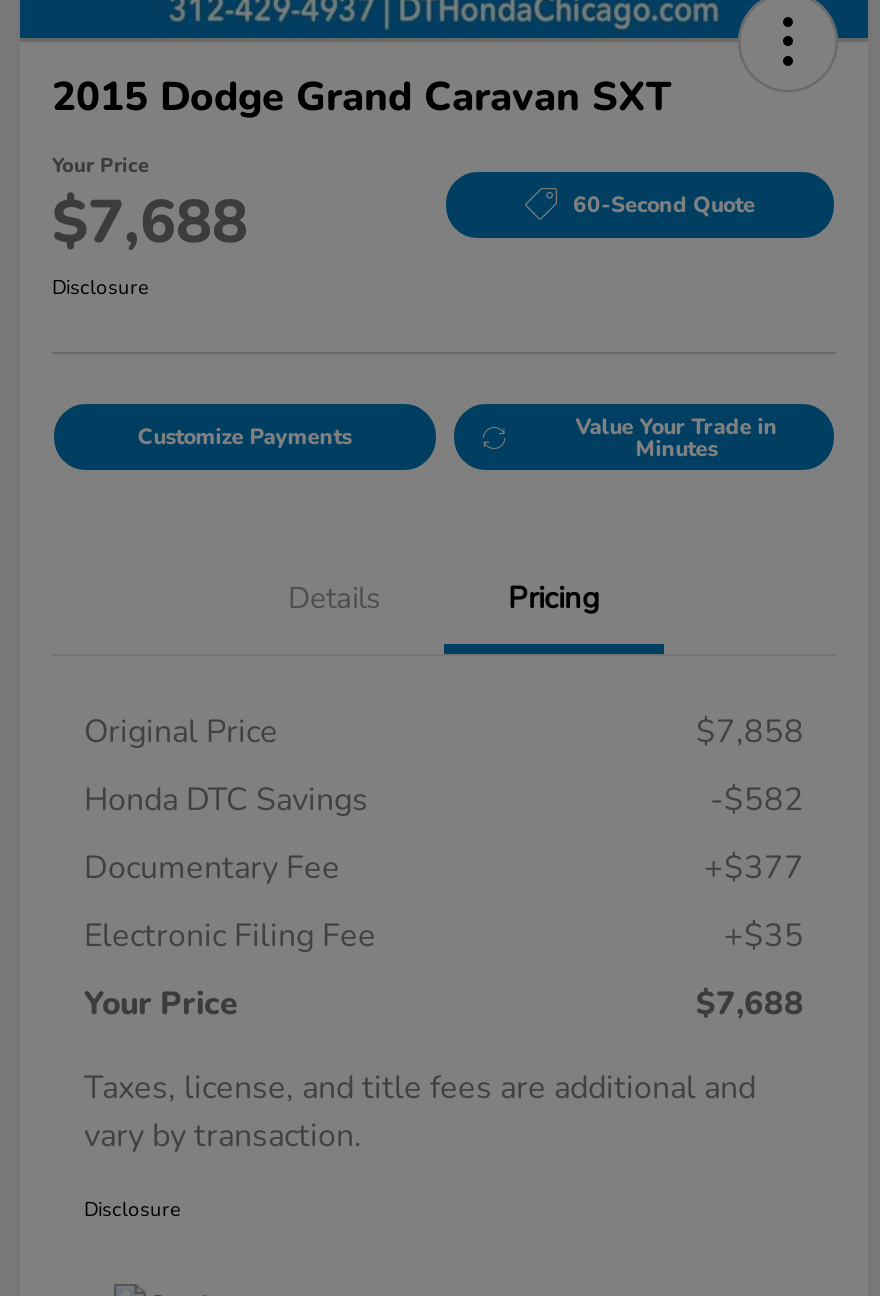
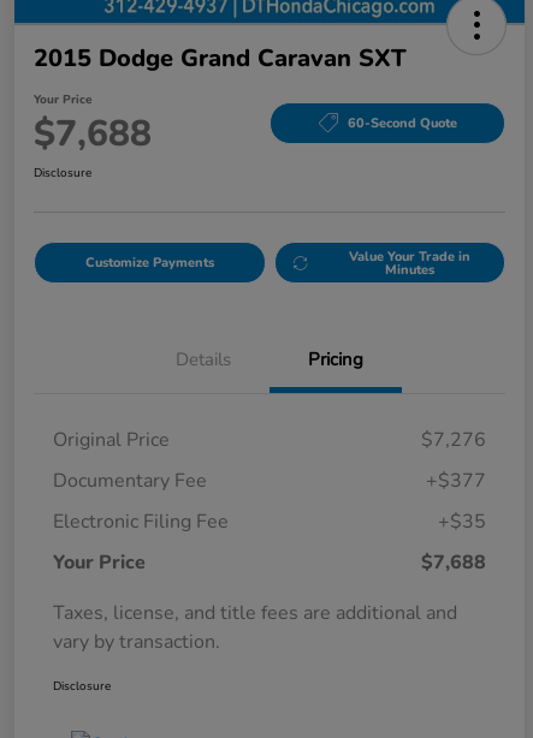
[84,710,804,822] $7,858 | Honda DTC Savings | -$582 -> [421,427,486,453] $7,276

